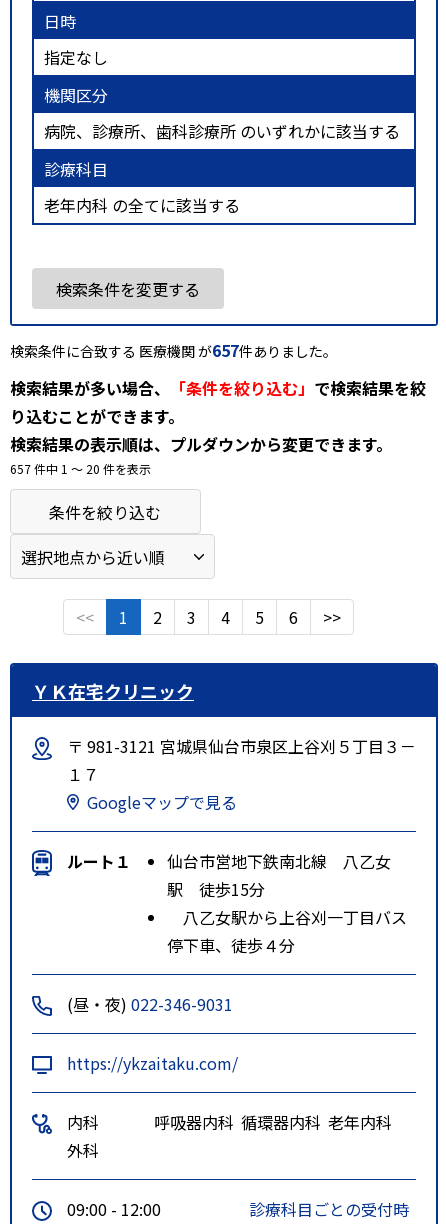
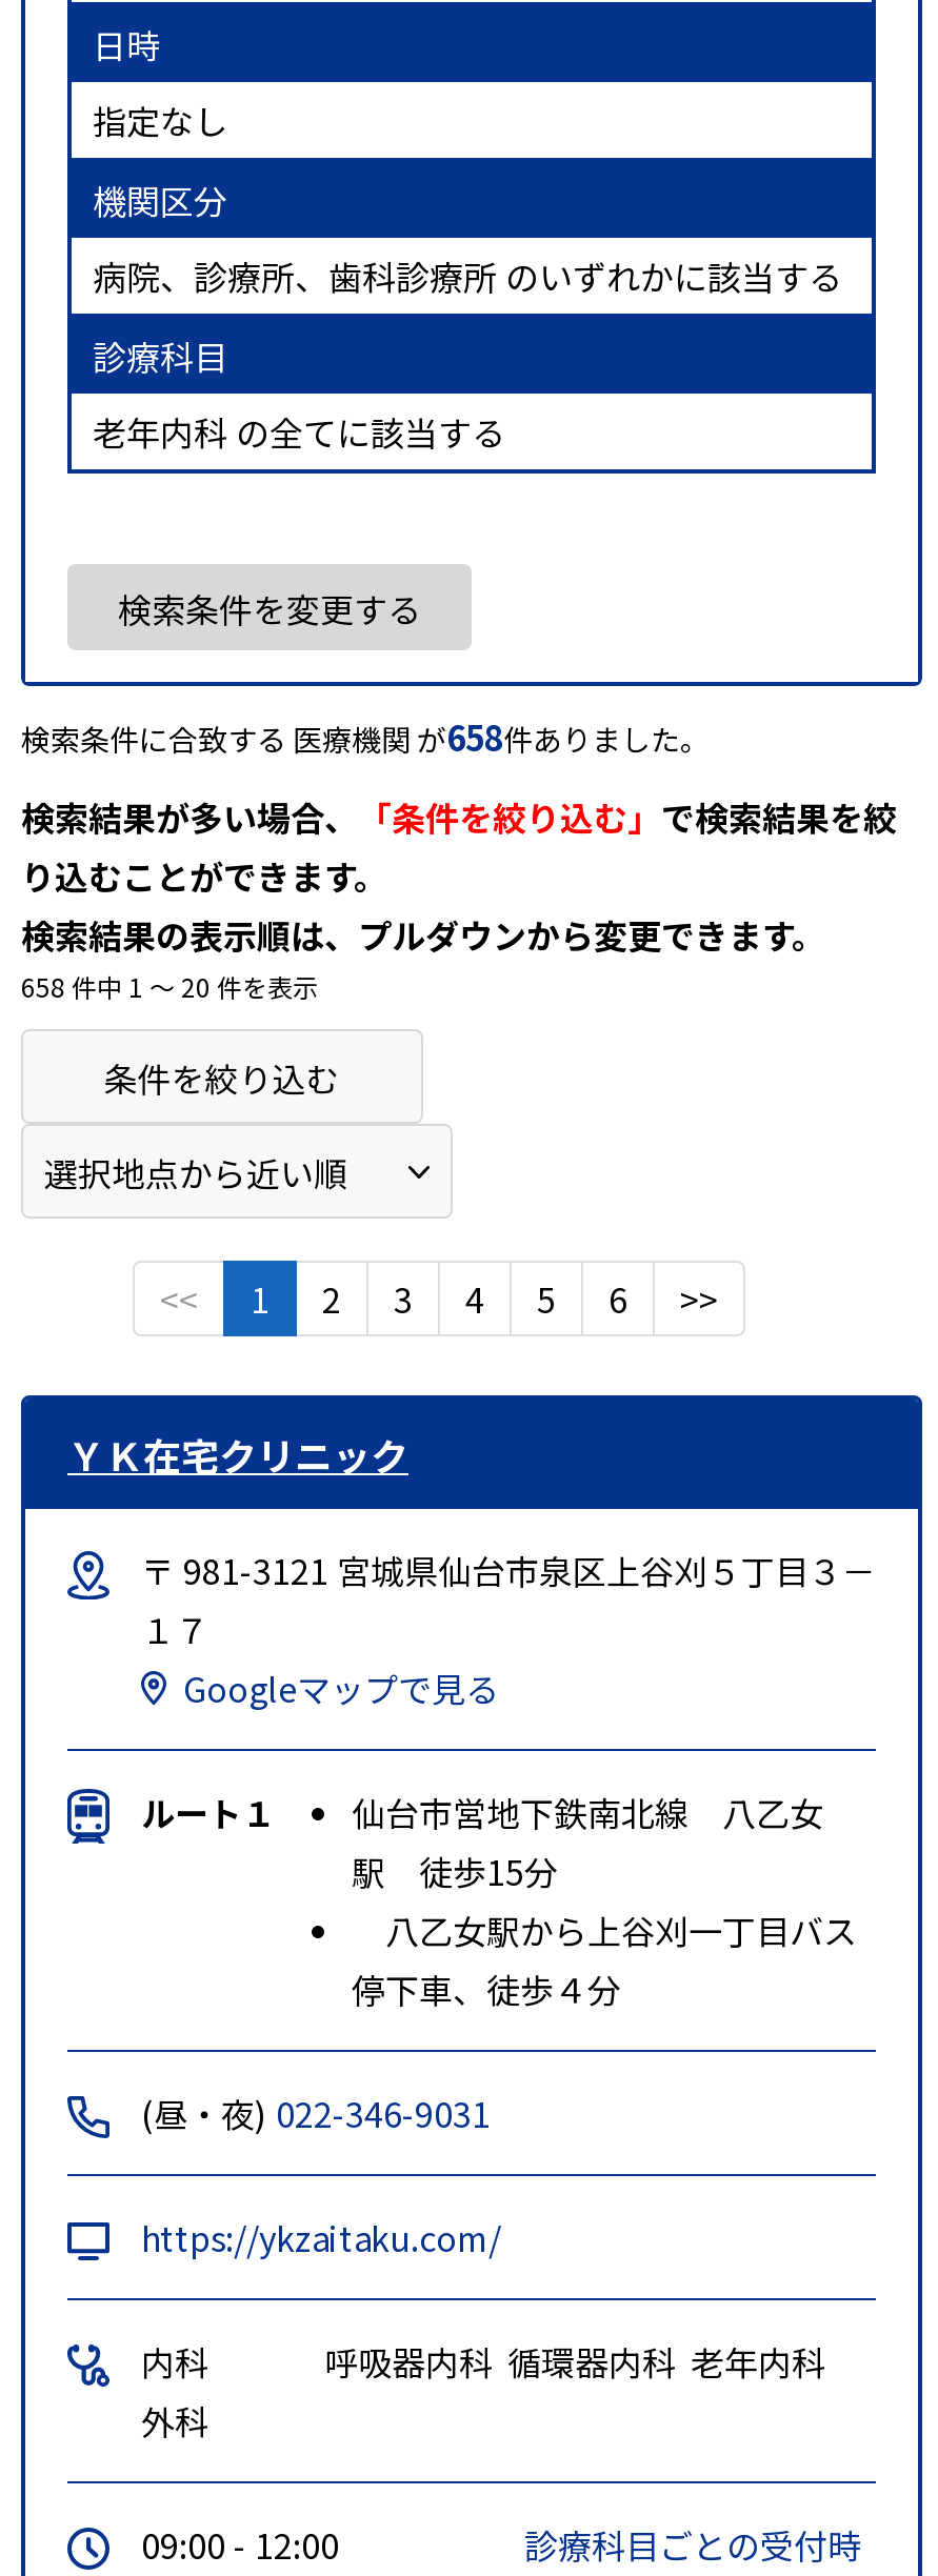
[10,338,337,362] 検索条件に合致する 医療機関 が657件ありました。 -> [21,711,710,761] 検索条件に合致する 医療機関 が658件ありました。
[10,460,151,477] 657 件中 1 〜 20 件を表示 -> [21,967,318,1003] 658 件中 1 〜 20 件を表示

